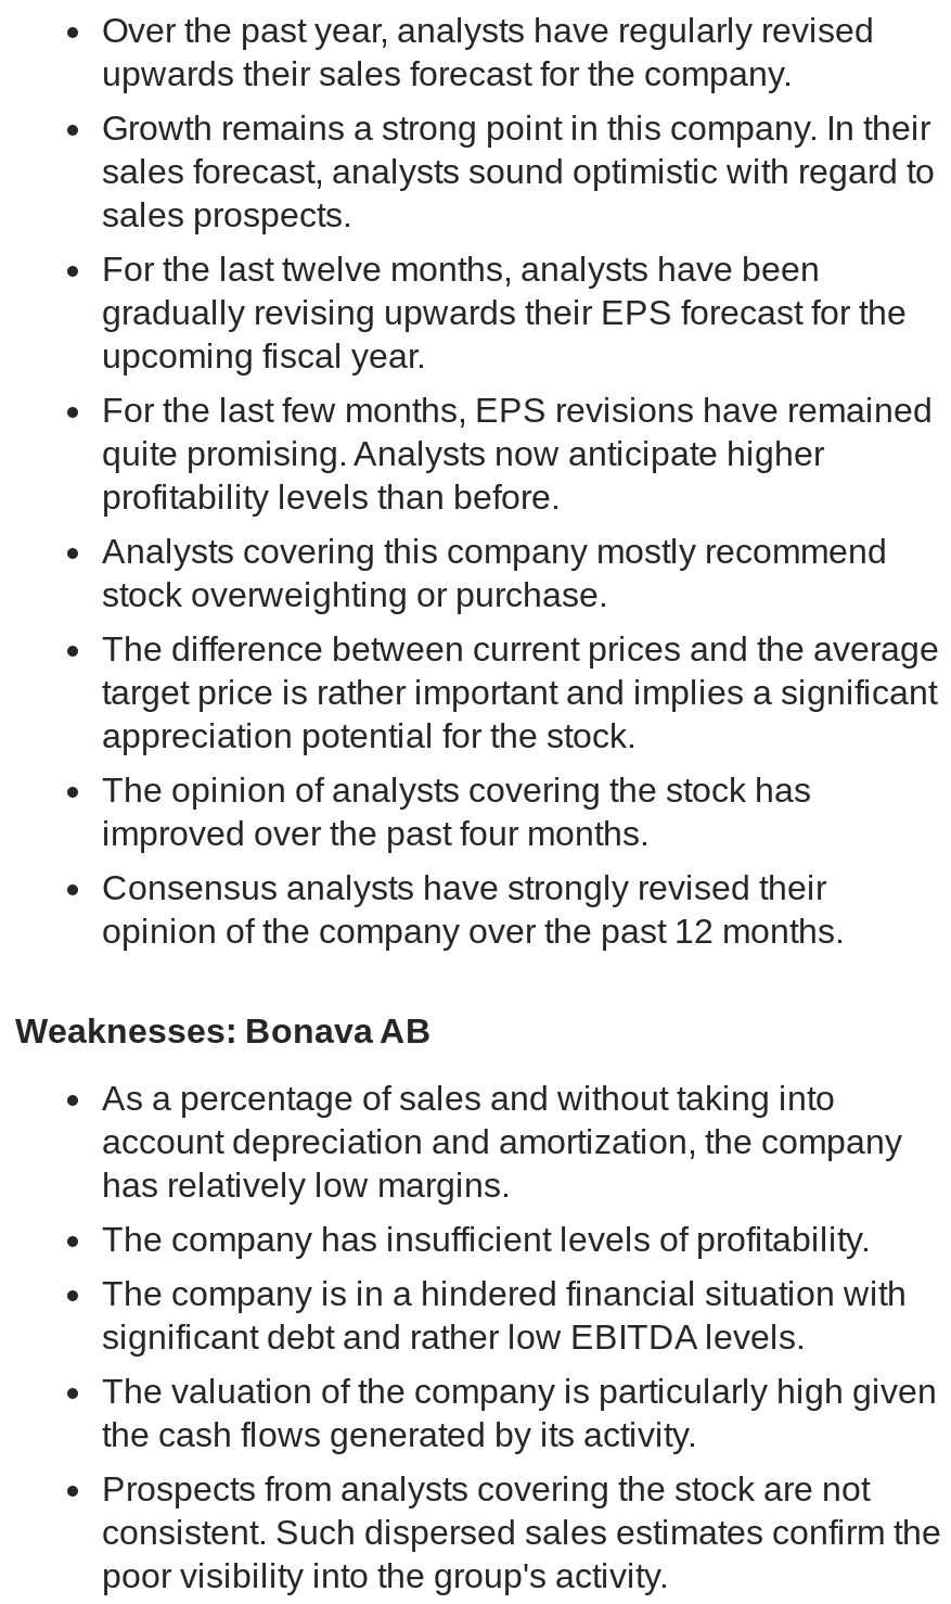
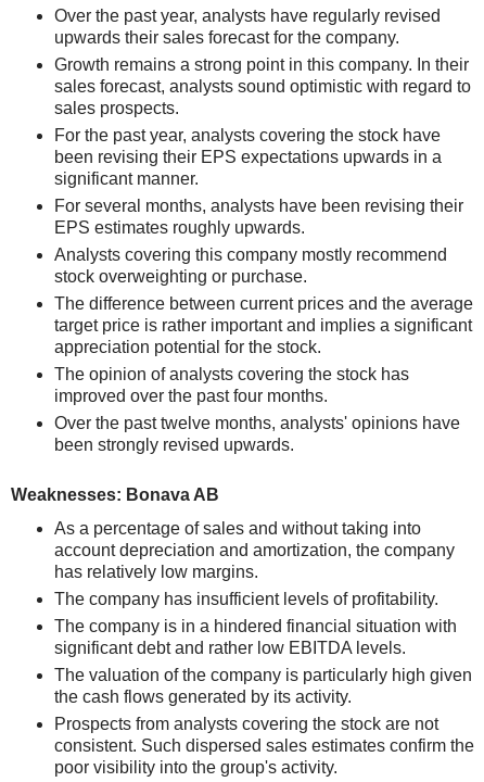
[102,251,907,374] For the last twelve months, analysts have been | gradually revising upwards their EPS forecast for the | upcoming fiscal year. -> [54,126,442,188] For the past year, analysts covering the stock have | been revising their EPS expectations upwards in a | significant manner.
[102,392,933,515] For the last few months, EPS revisions have remained | quite promising. Analysts now anticipate higher | profitability levels than before. -> [54,197,463,237] For several months, analysts have been revising their | EPS estimates roughly upwards.
[102,869,844,950] Consensus analysts have strongly revised their | opinion of the company over the past 12 months. -> [54,414,460,454] Over the past twelve months, analysts' opinions have | been strongly revised upwards.

